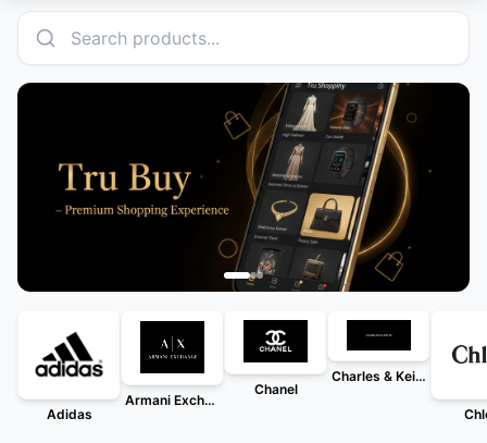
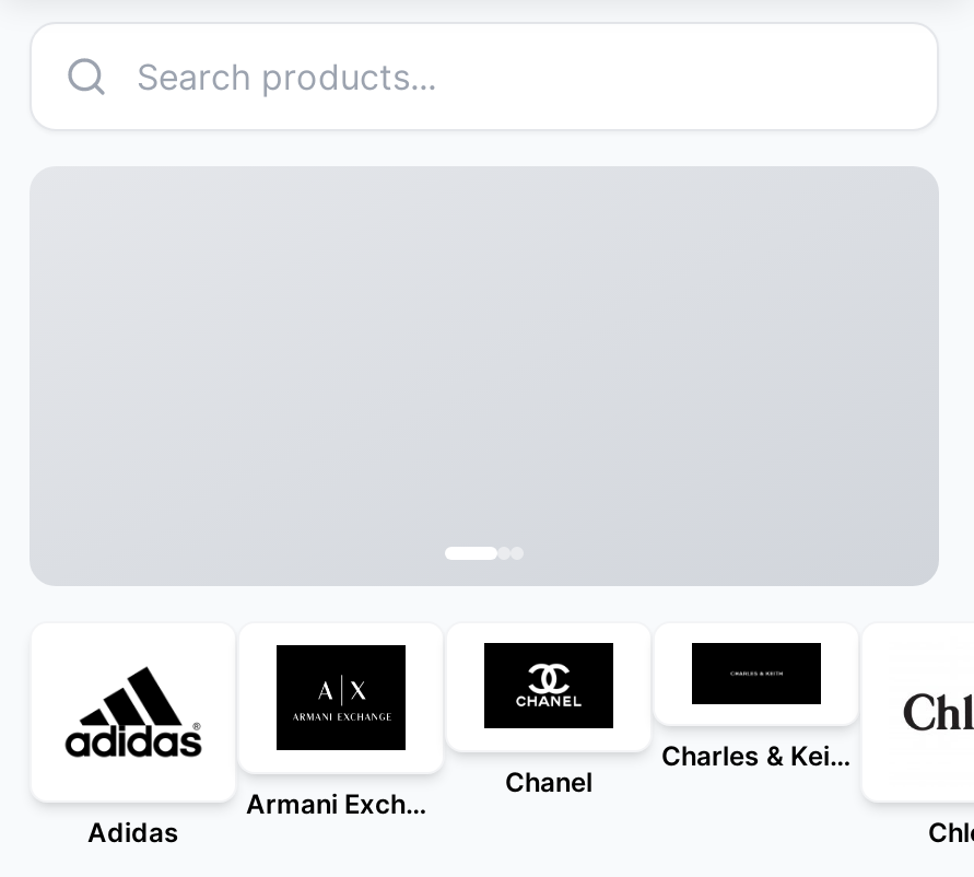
[16,82,471,293] [image] -> none

